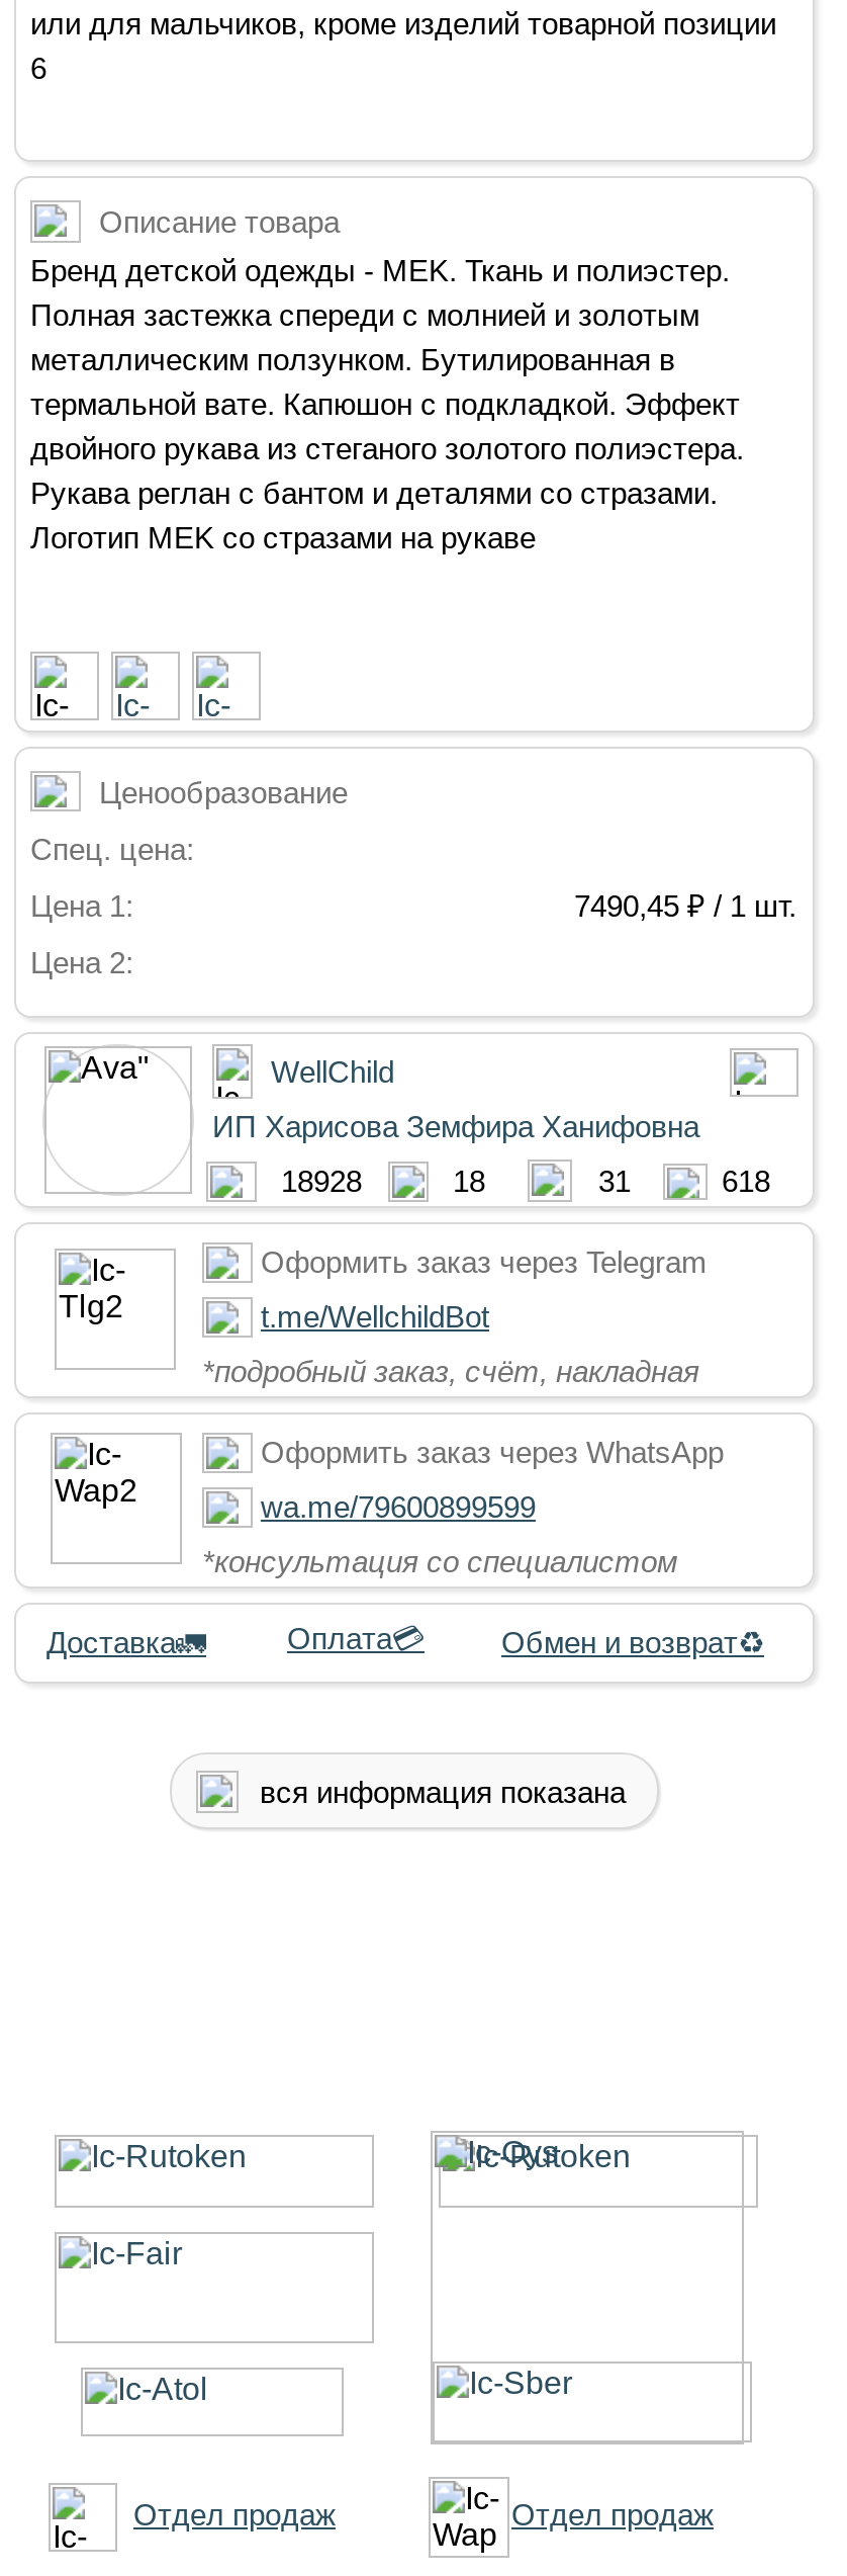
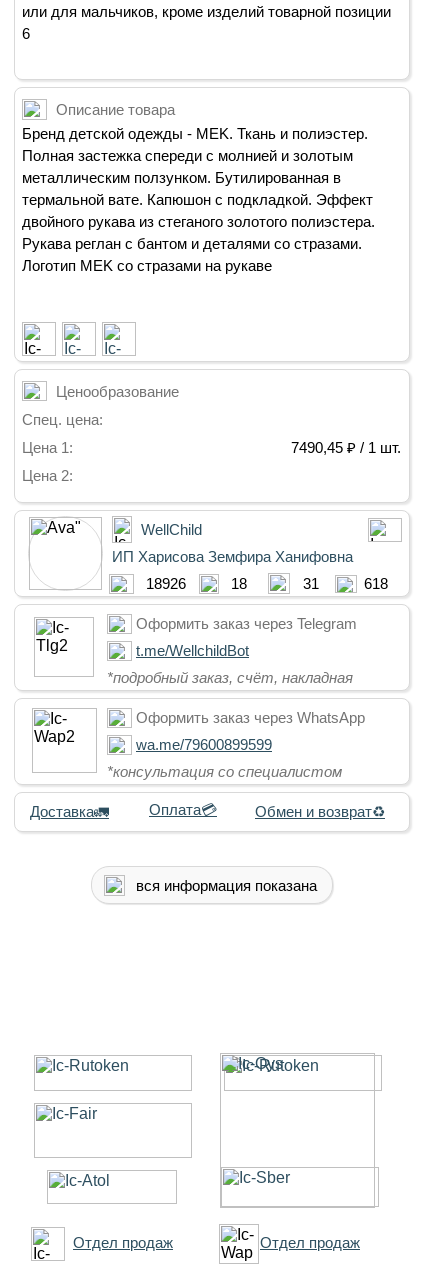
[281,1164,362,1198] 18928 -> [146,575,186,592] 18926

